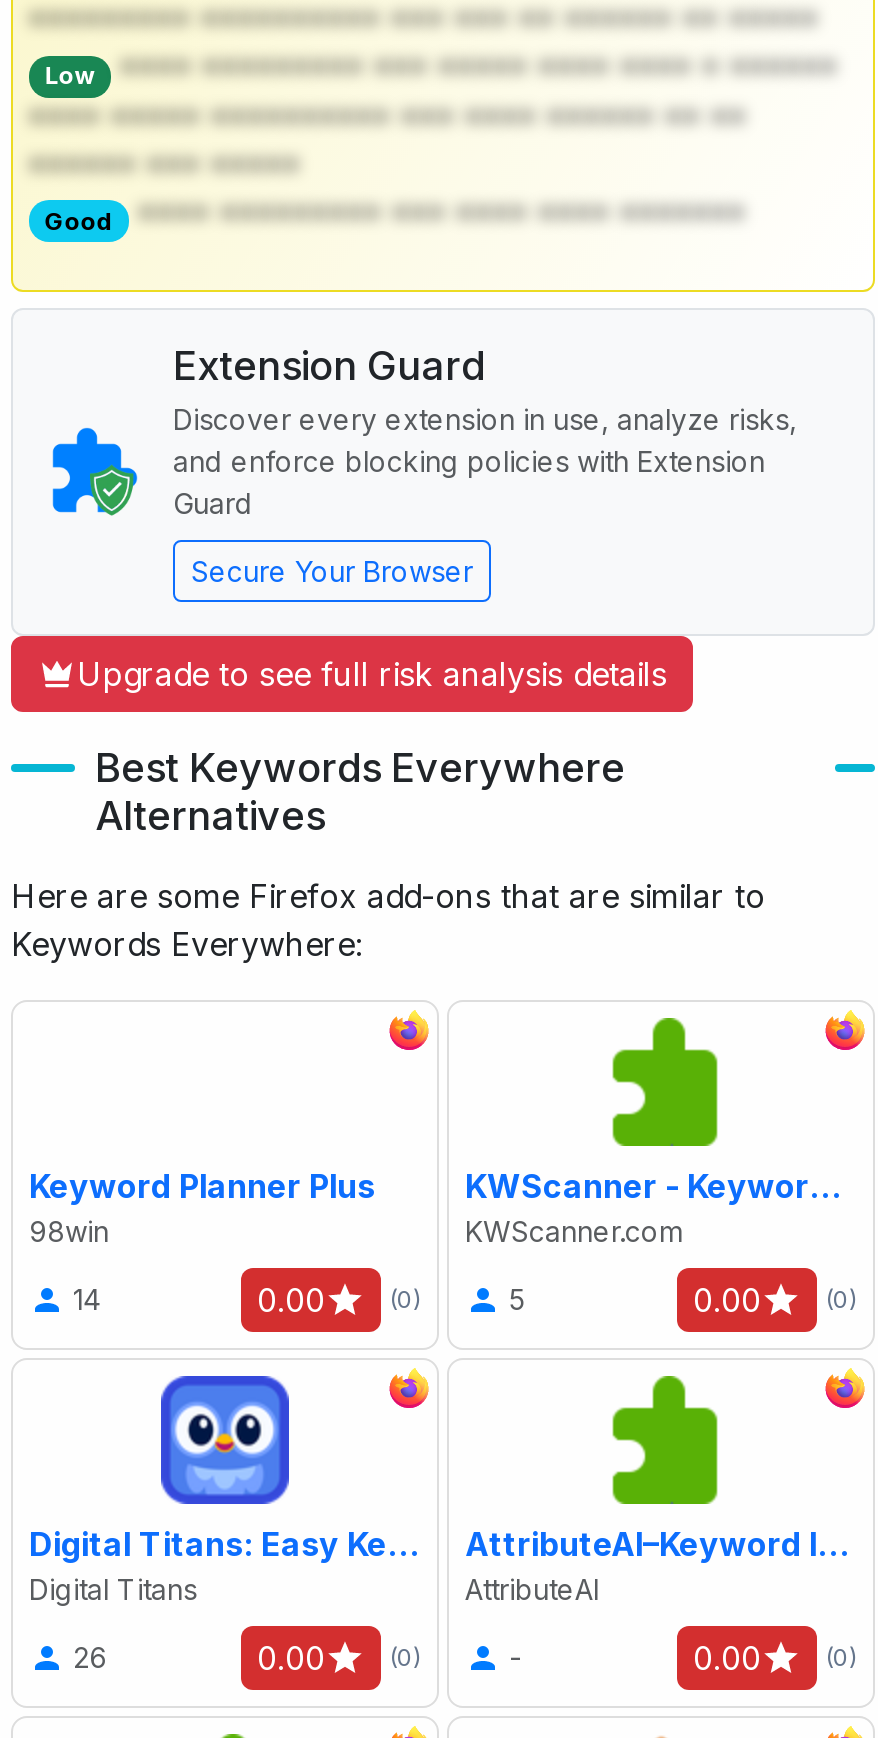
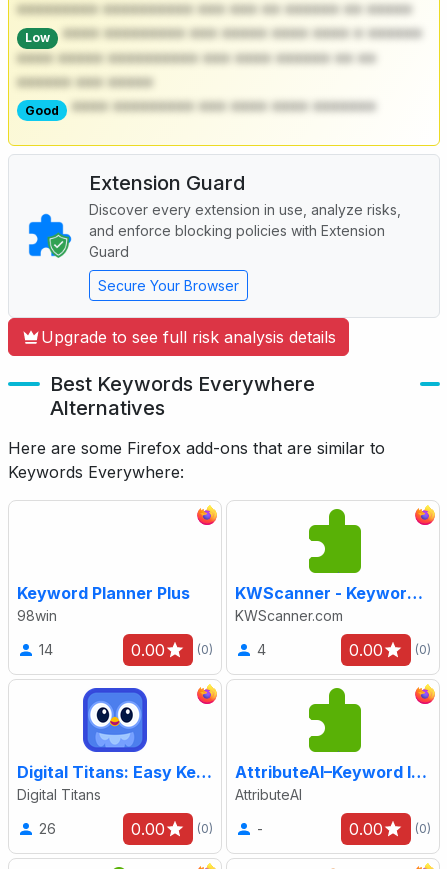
[509,1283,525,1317] 5 -> [257,641,266,658] 4

